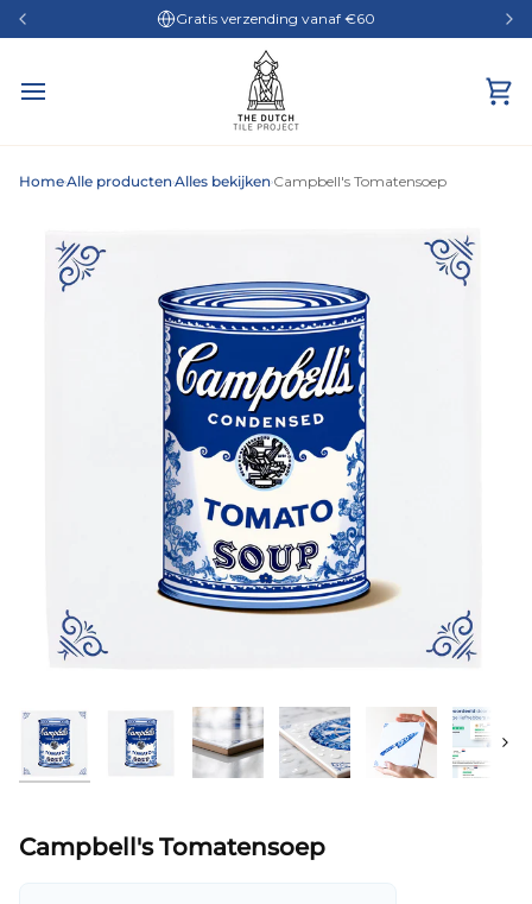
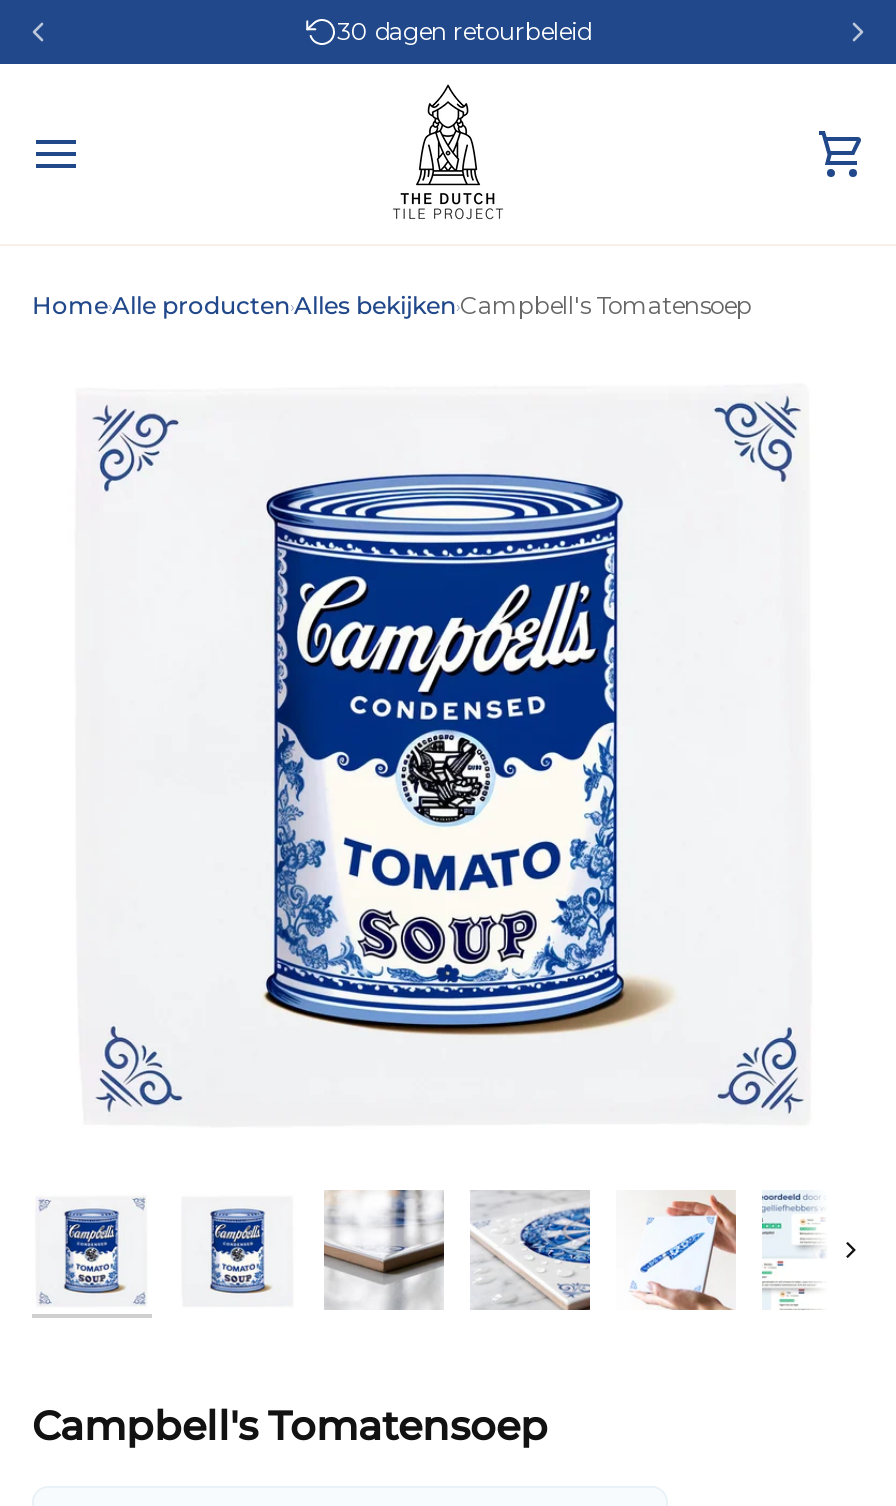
[176,10,375,27] Gratis verzending vanaf €60 -> [337,16,591,46] 30 dagen retourbeleid

